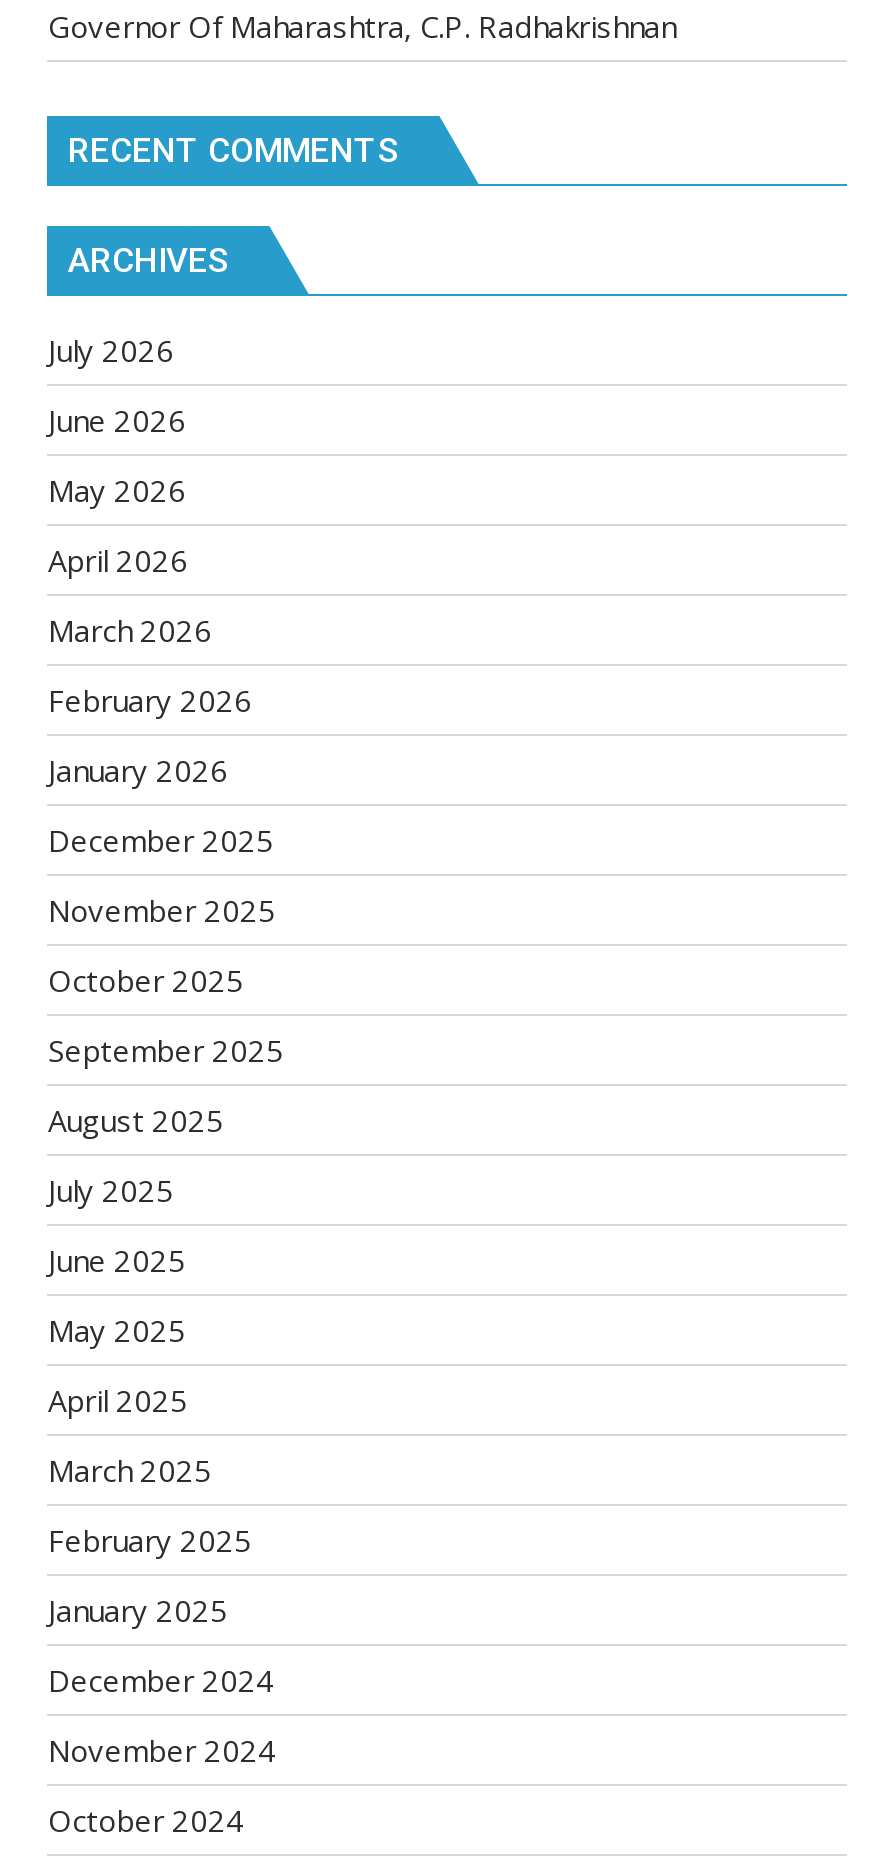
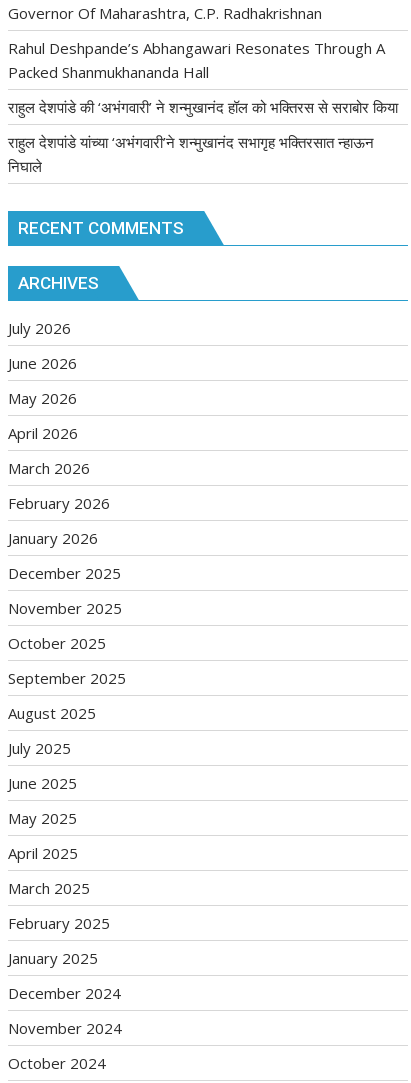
none -> [8,37,398,175] Rahul Deshpande’s Abhangawari Resonates Through A | Packed Shanmukhananda Hall | राहुल देशपांडे की ‘अभंगवारी’ ने शन्मुखानंद हॉल को भक्तिरस से सराबोर किया | राहुल देशपांडे यांच्या ‘अभंगवारी’ने शन्मुखानंद सभागृह भक्तिरसात न्हाऊन | निघाले

